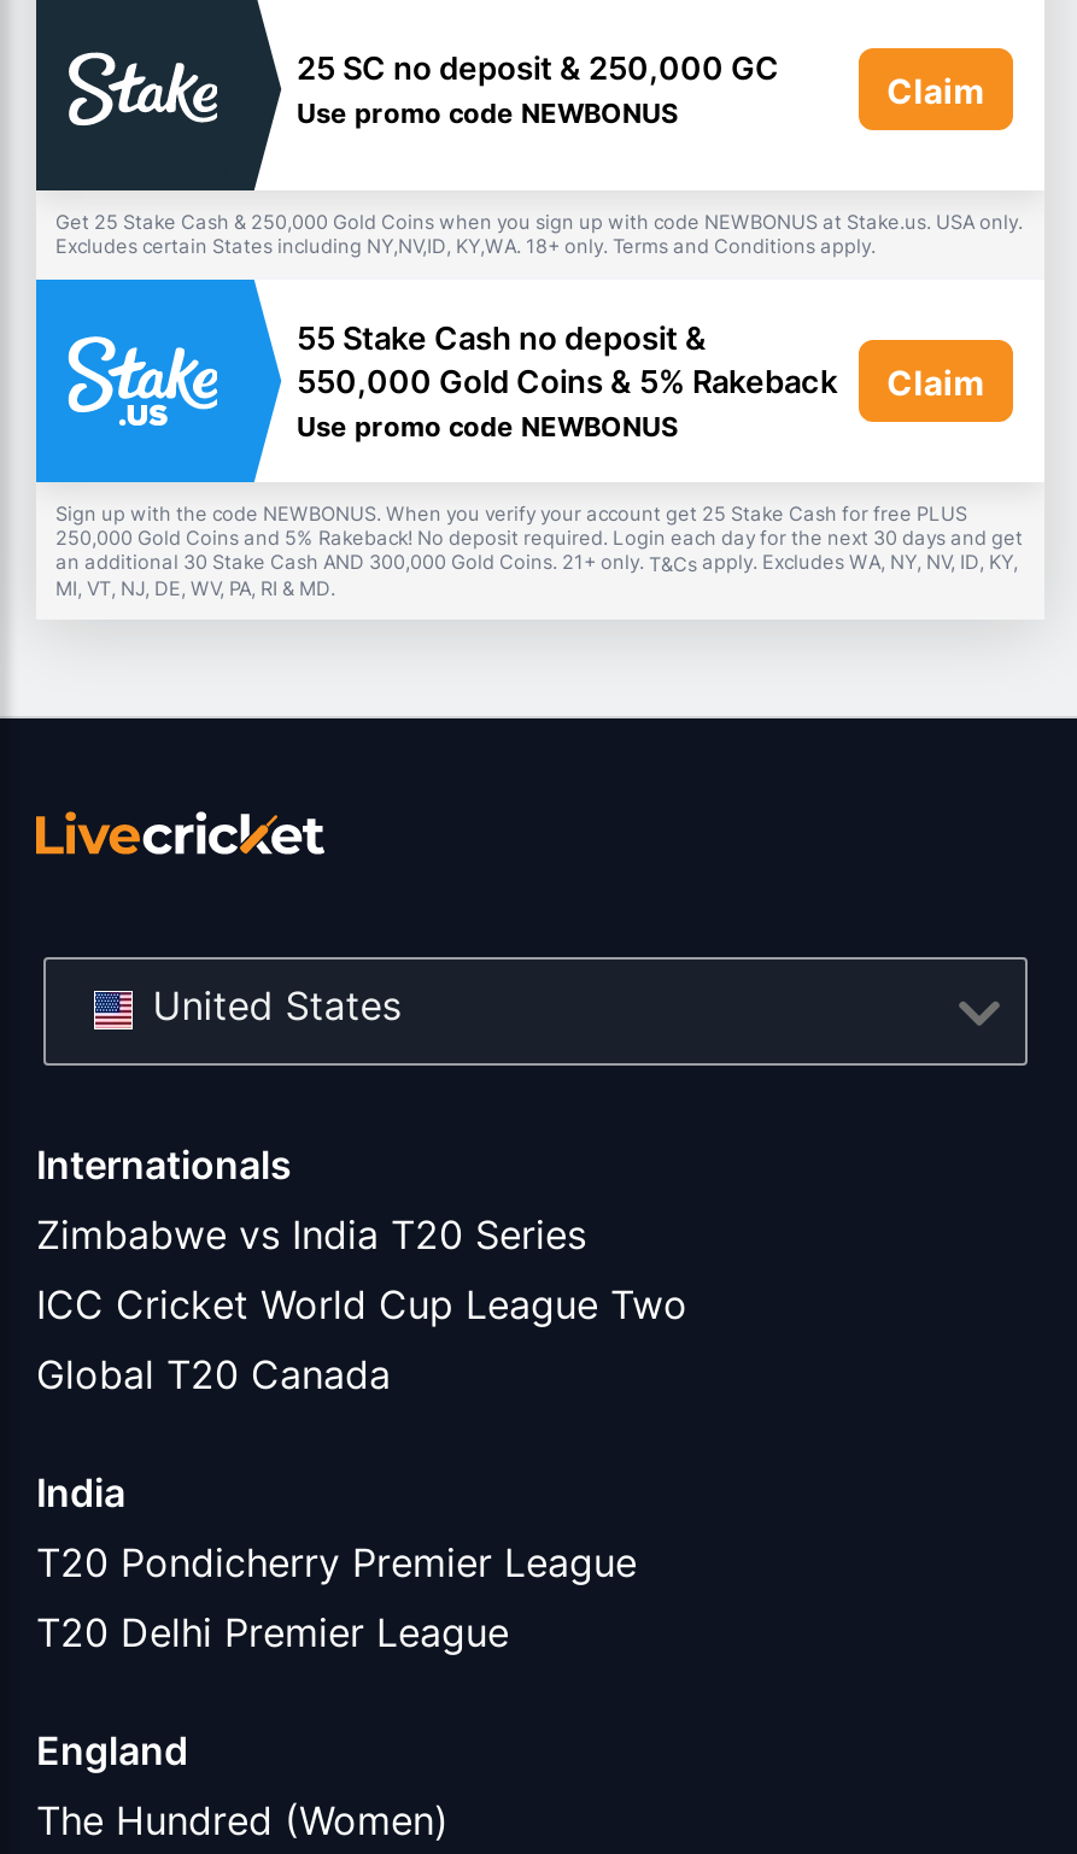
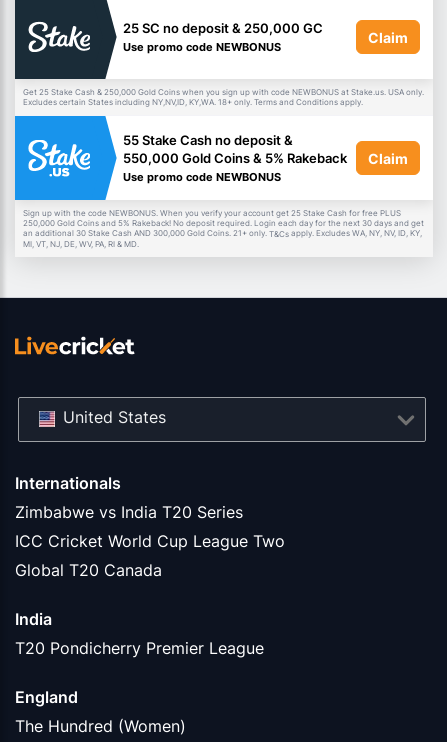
[36,1607,509,1656] T20 Delhi Premier League -> none

